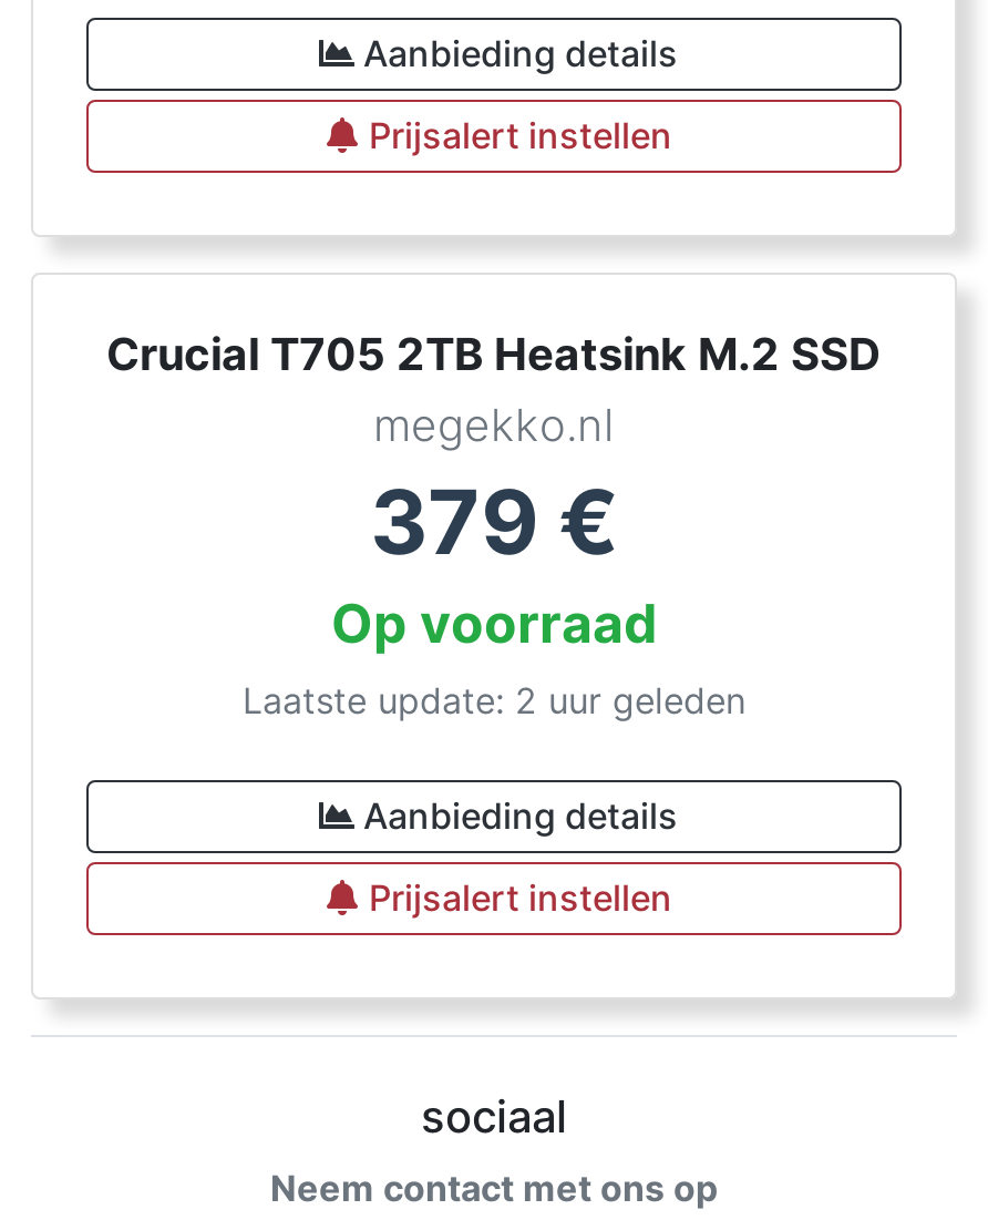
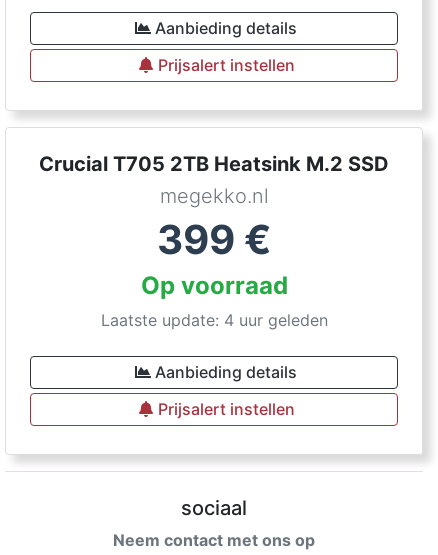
[370,468,618,576] 379 € -> [157,215,271,264] 399 €
[243,678,745,722] Laatste update: 2 uur geleden -> [100,310,327,330] Laatste update: 4 uur geleden

